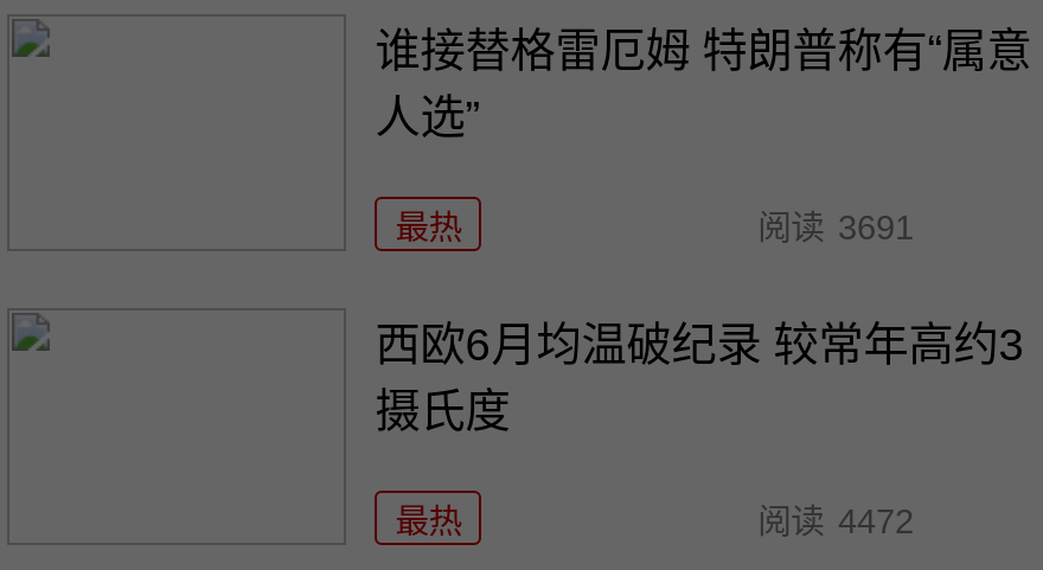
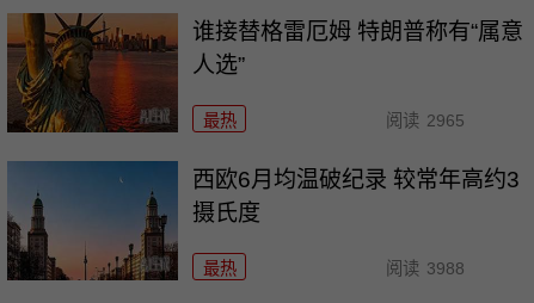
none -> [6,12,179,134] [image]
[758,210,914,248] 阅读 3691 -> [385,111,464,130] 阅读 2965
none -> [6,160,179,282] [image]
[758,504,914,542] 阅读 4472 -> [385,258,464,277] 阅读 3988

